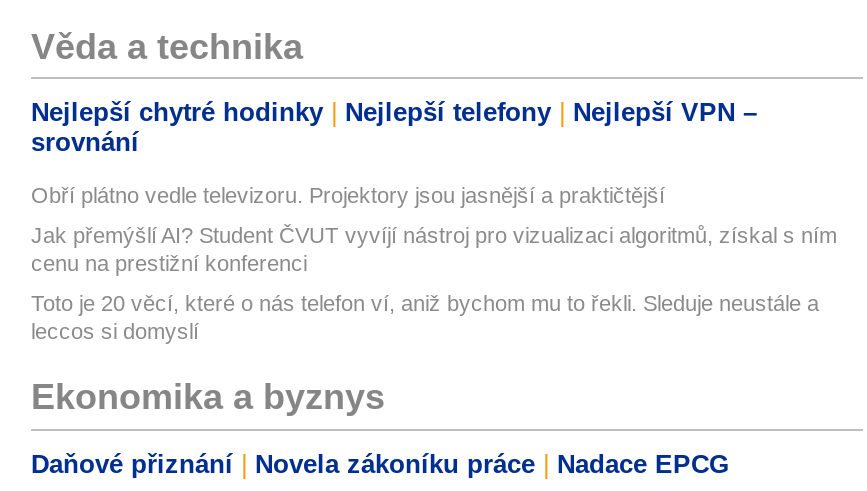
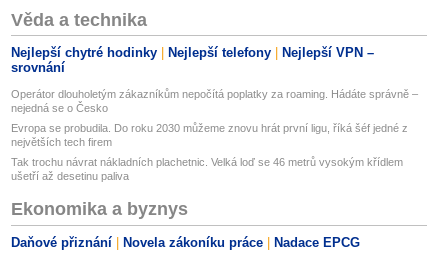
[31,184,665,208] Obří plátno vedle televizoru. Projektory jsou jasnější a praktičtější -> [11,88,418,114] Operátor dlouholetým zákazníkům nepočítá poplatky za roaming. Hádáte správně – | nejedná se o Česko
[31,224,837,276] Jak přemýšlí AI? Student ČVUT vyvíjí nástroj pro vizualizaci algoritmů, získal s ním | cenu na prestižní konferenci -> [11,122,408,148] Evropa se probudila. Do roku 2030 můžeme znovu hrát první ligu, říká šéf jedné z | největších tech firem
[31,292,819,344] Toto je 20 věcí, které o nás telefon ví, aniž bychom mu to řekli. Sleduje neustále a | leccos si domyslí -> [11,156,403,182] Tak trochu návrat nákladních plachetnic. Velká loď se 46 metrů vysokým křídlem | ušetří až desetinu paliva

